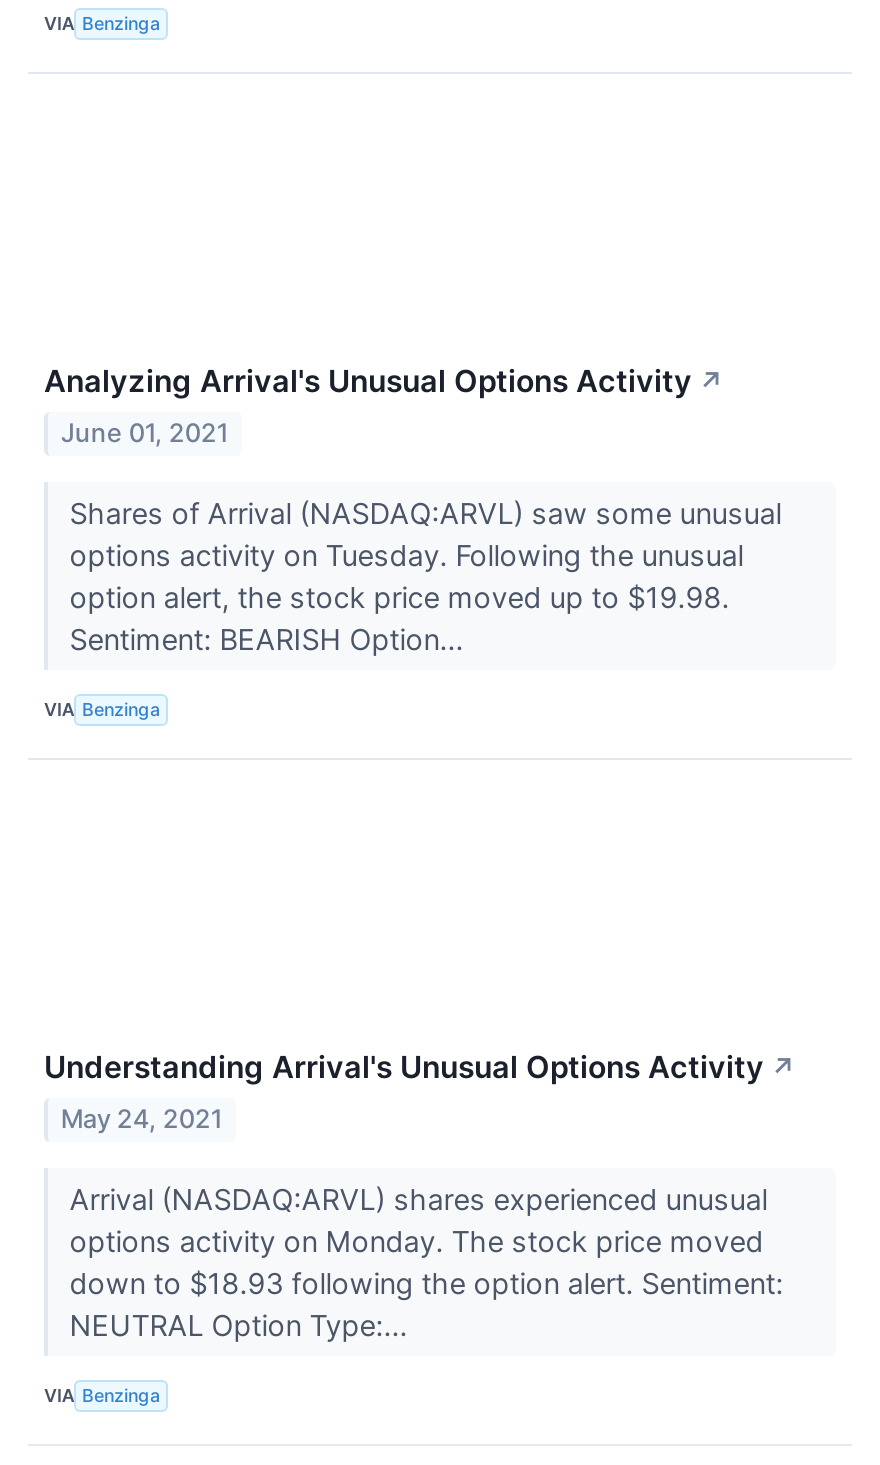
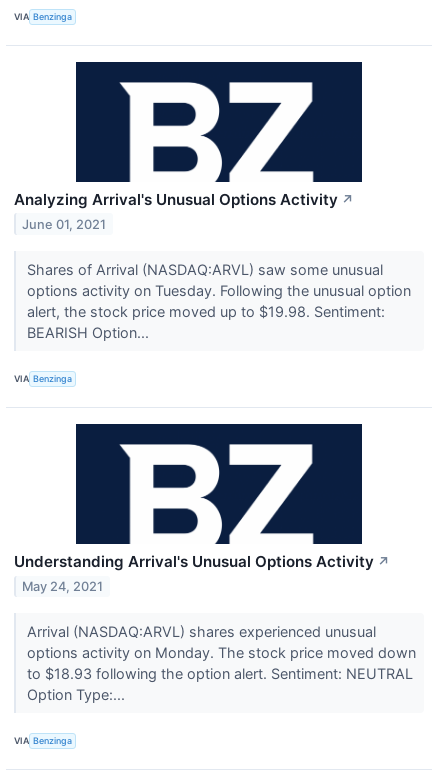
none -> [75,61,363,178] [image]
none -> [75,423,363,540] [image]

